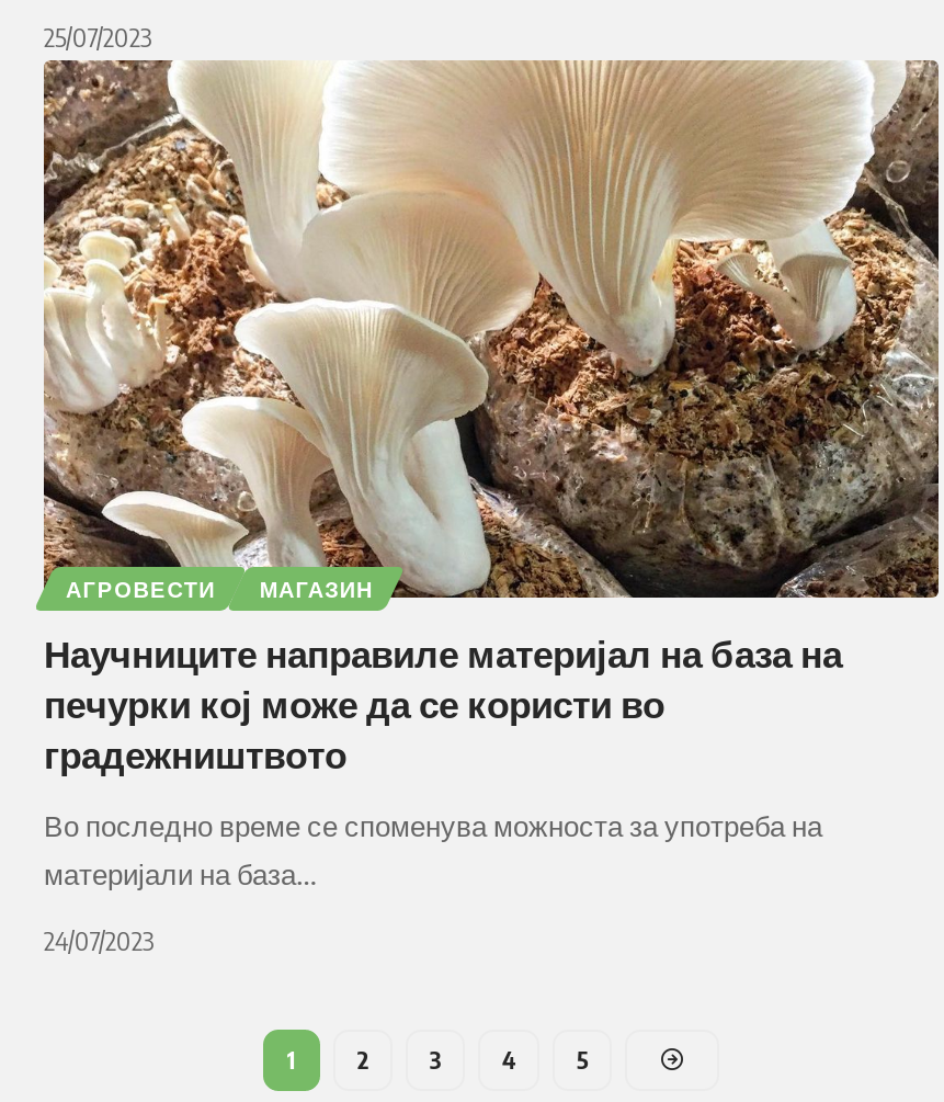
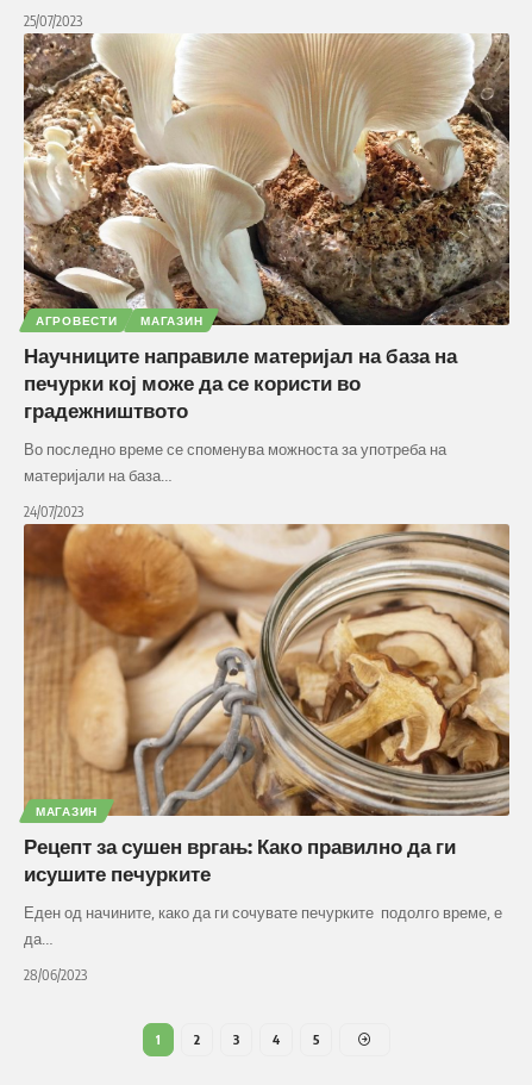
none -> [23,523,511,983] [image] | МАГАЗИН | Рецепт за сушен вргањ: Како правилно да ги | исушите печурките | Еден од начините, како да ги сочувате печурките подолго време, е | да… | 28/06/2023

